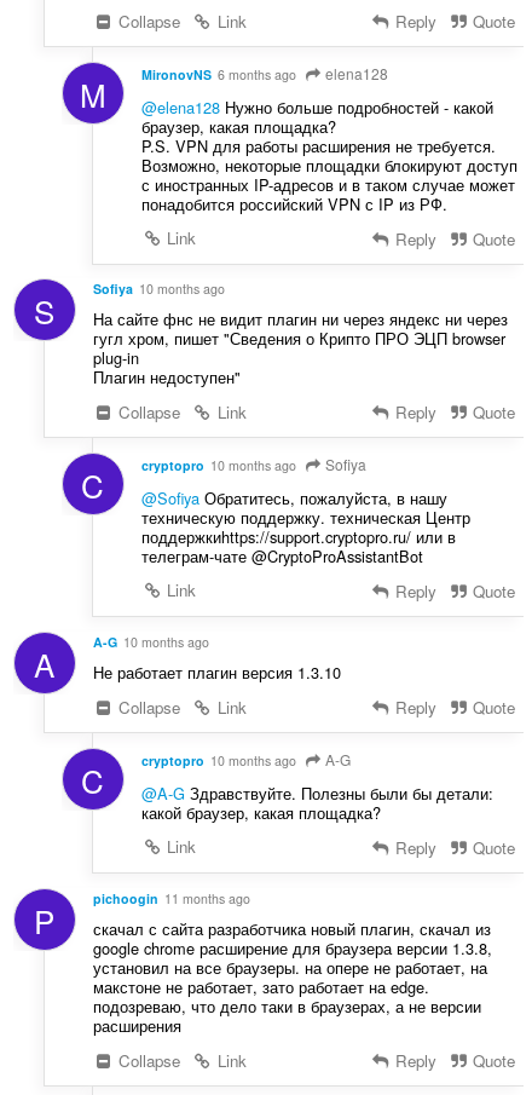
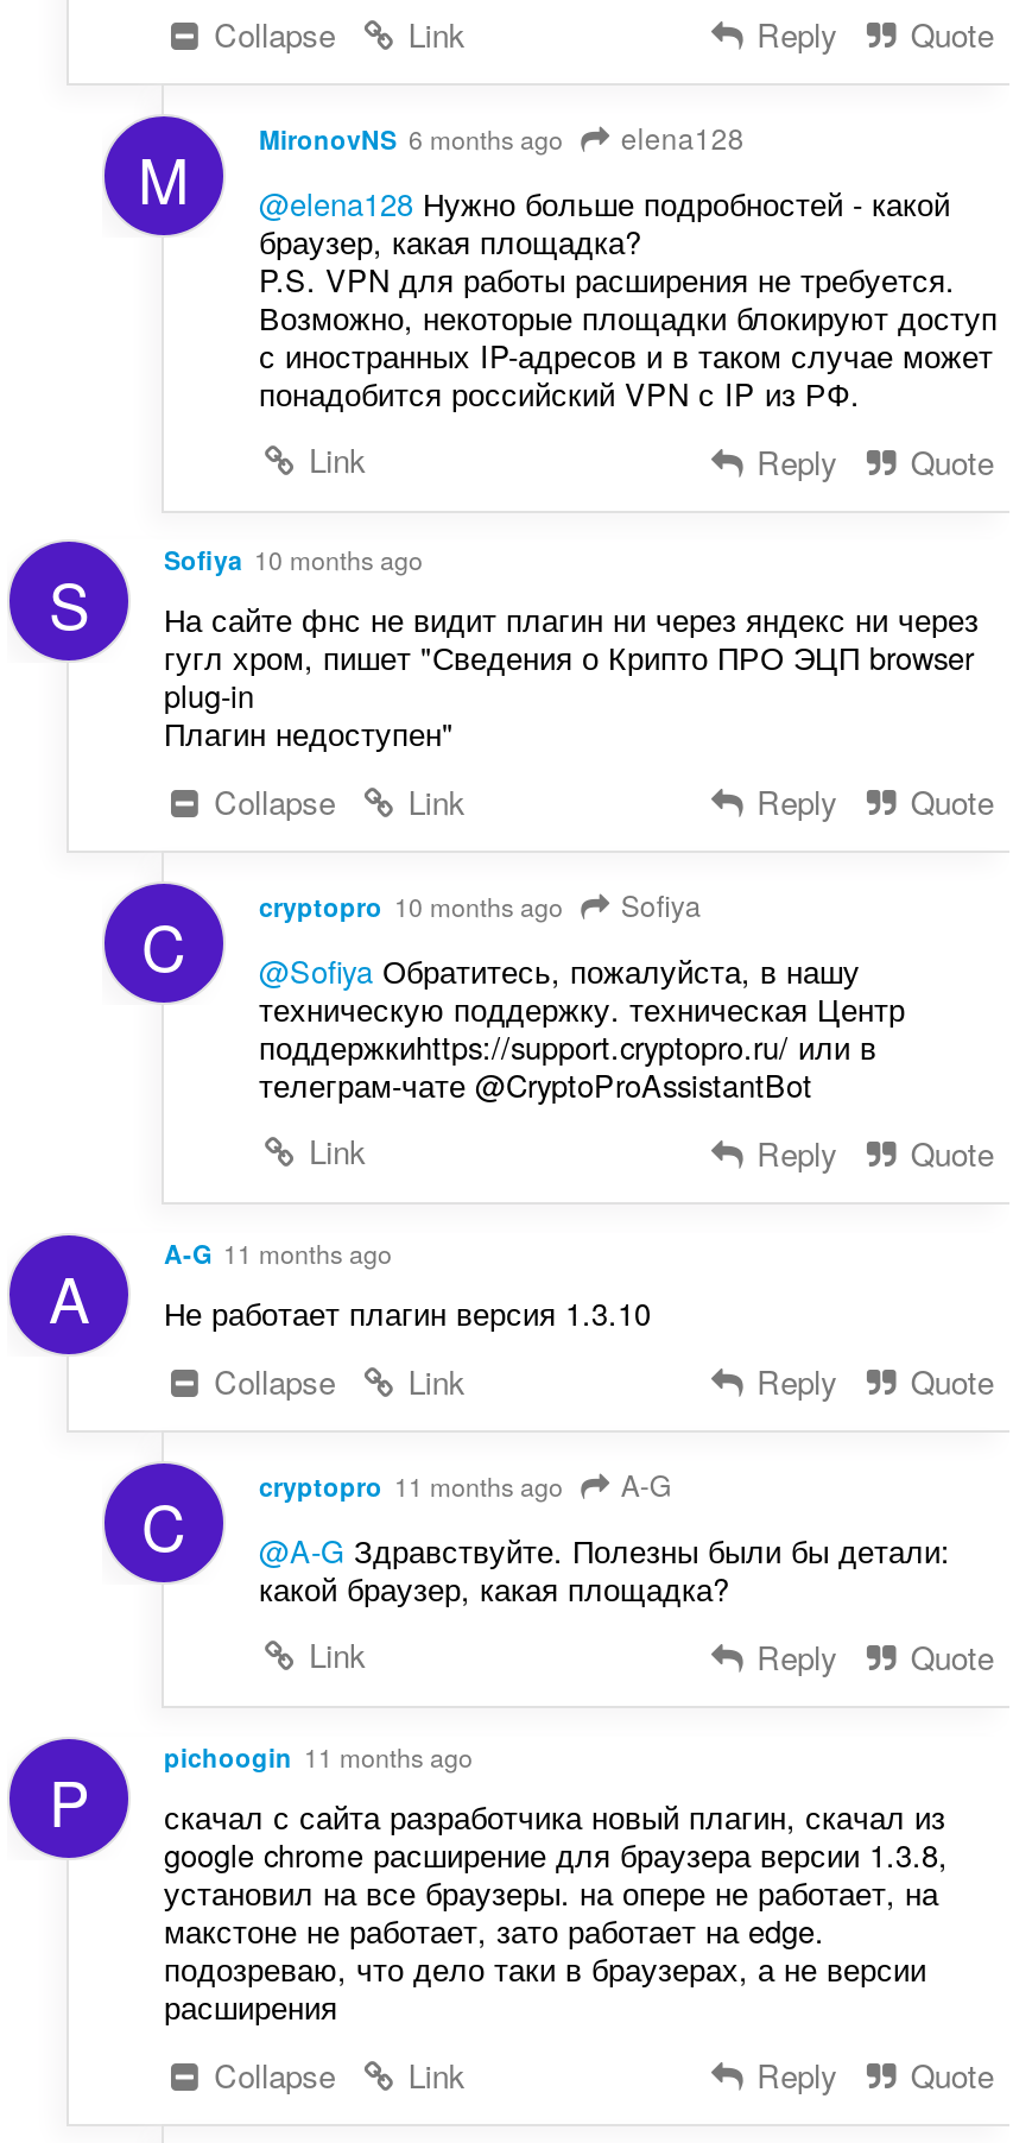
[93,633,209,651] A-G 10 months ago -> [164,1235,392,1271] A-G 11 months ago
[141,751,296,769] cryptopro 10 months ago -> [259,1468,563,1503] cryptopro 11 months ago

